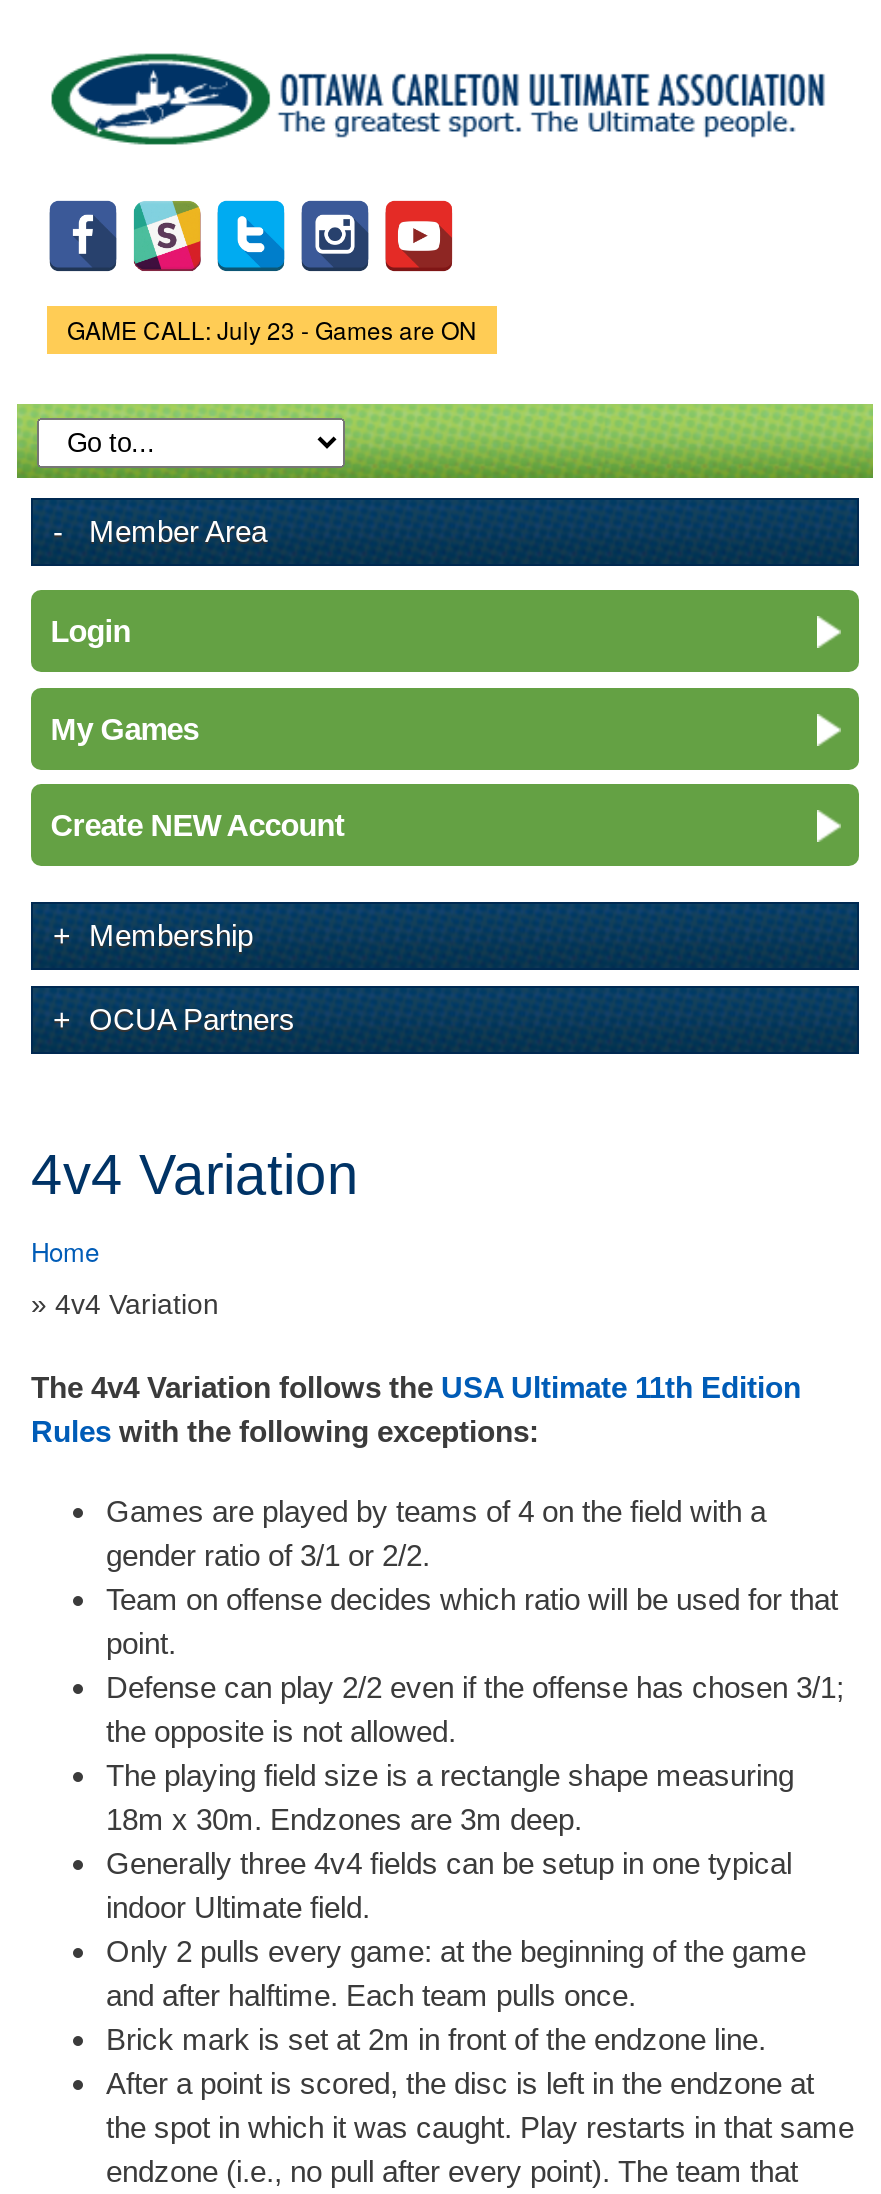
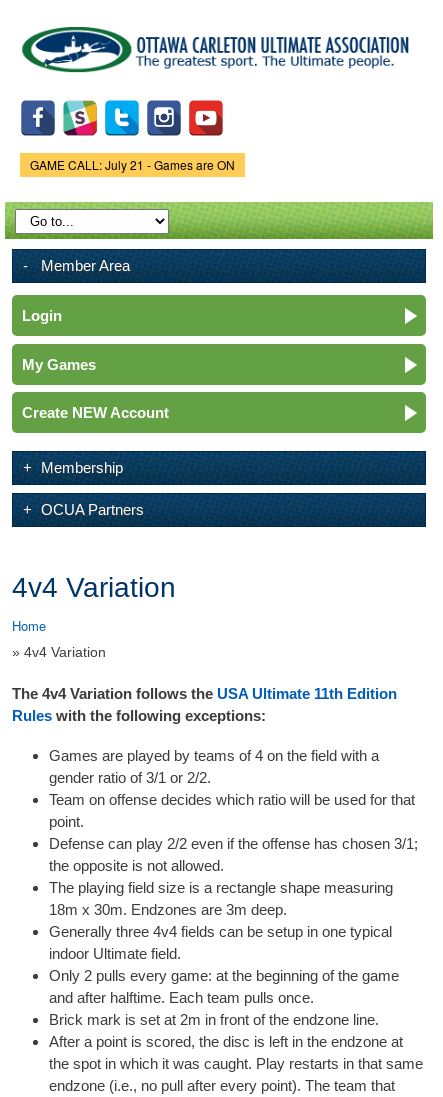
[67,311,477,345] GAME CALL: July 23 - Games are ON -> [30,156,235,173] GAME CALL: July 21 - Games are ON

